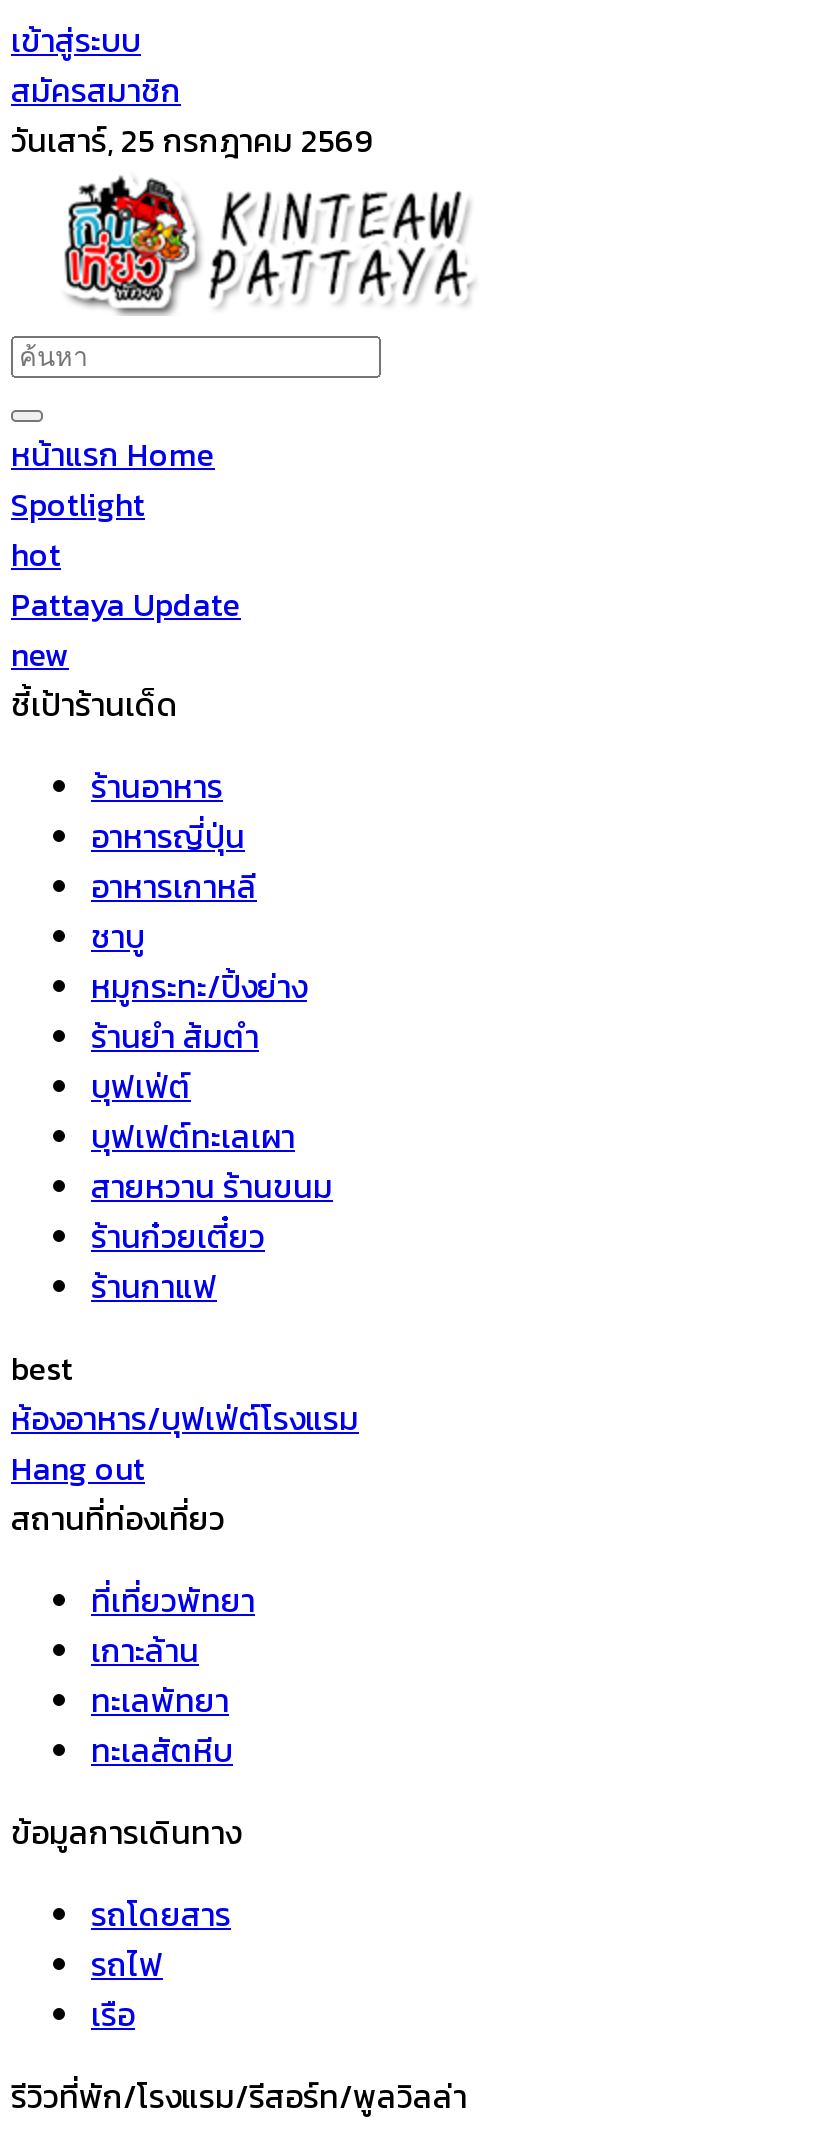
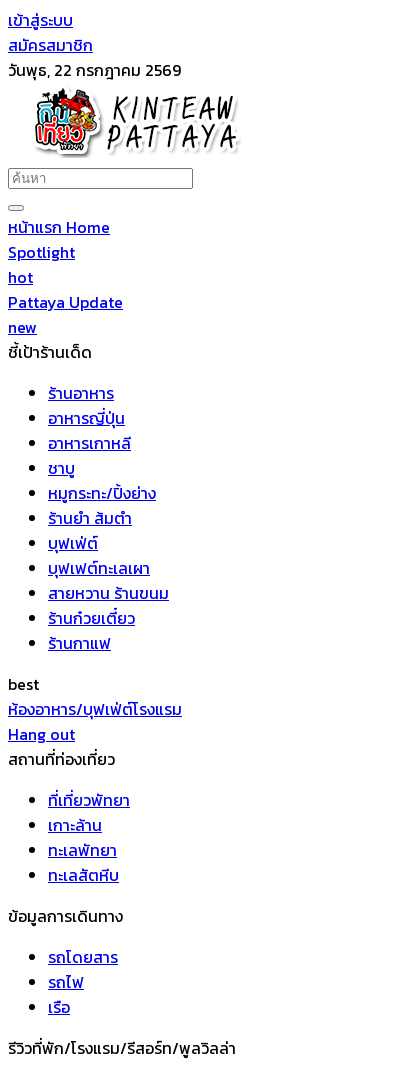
[11,116,373,164] วันเสาร์, 25 กรกฎาคม 2569 -> [8,58,181,82] วันพุธ, 22 กรกฎาคม 2569

